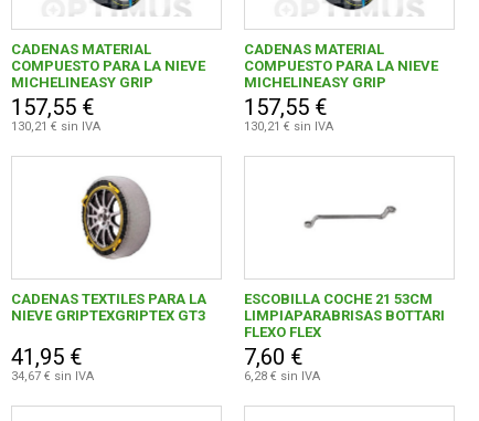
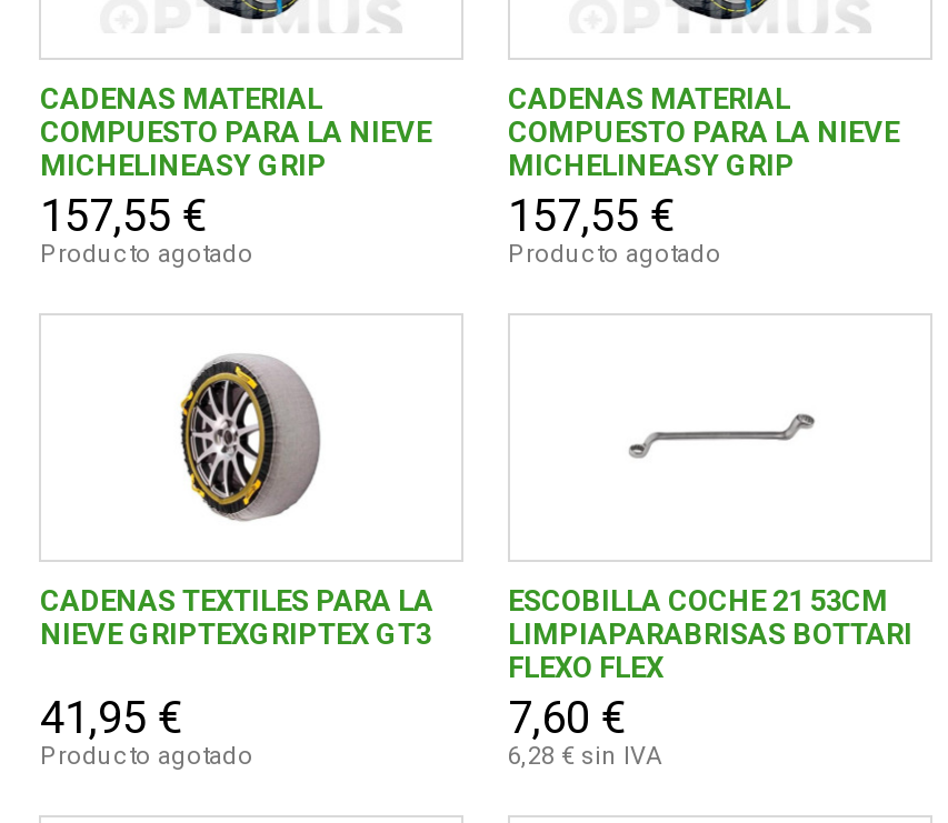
[11,119,101,134] 130,21 € sin IVA -> [40,240,253,269] Producto agotado
[244,119,333,134] 130,21 € sin IVA -> [508,240,721,269] Producto agotado
[11,369,94,383] 34,67 € sin IVA -> [40,742,253,771] Producto agotado

